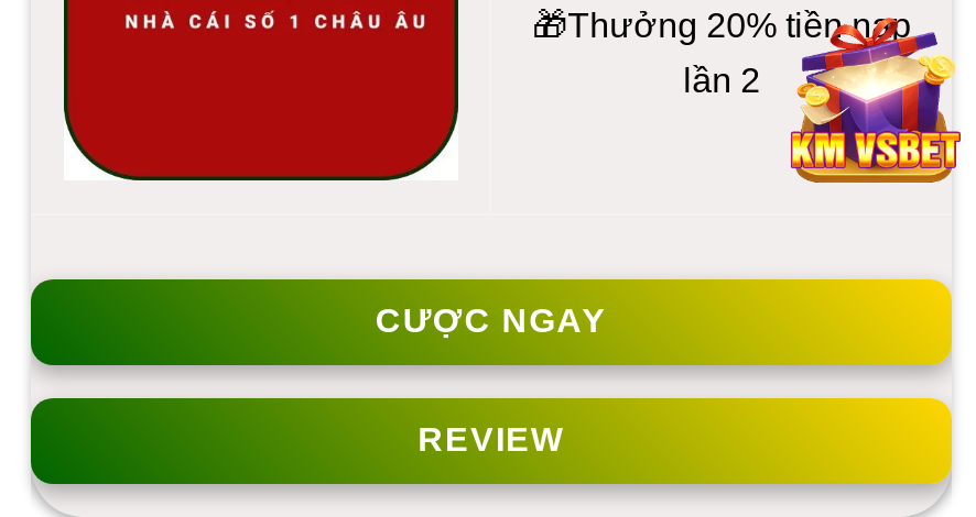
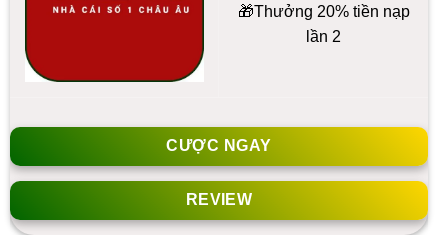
[789,31,963,185] [image] -> none

